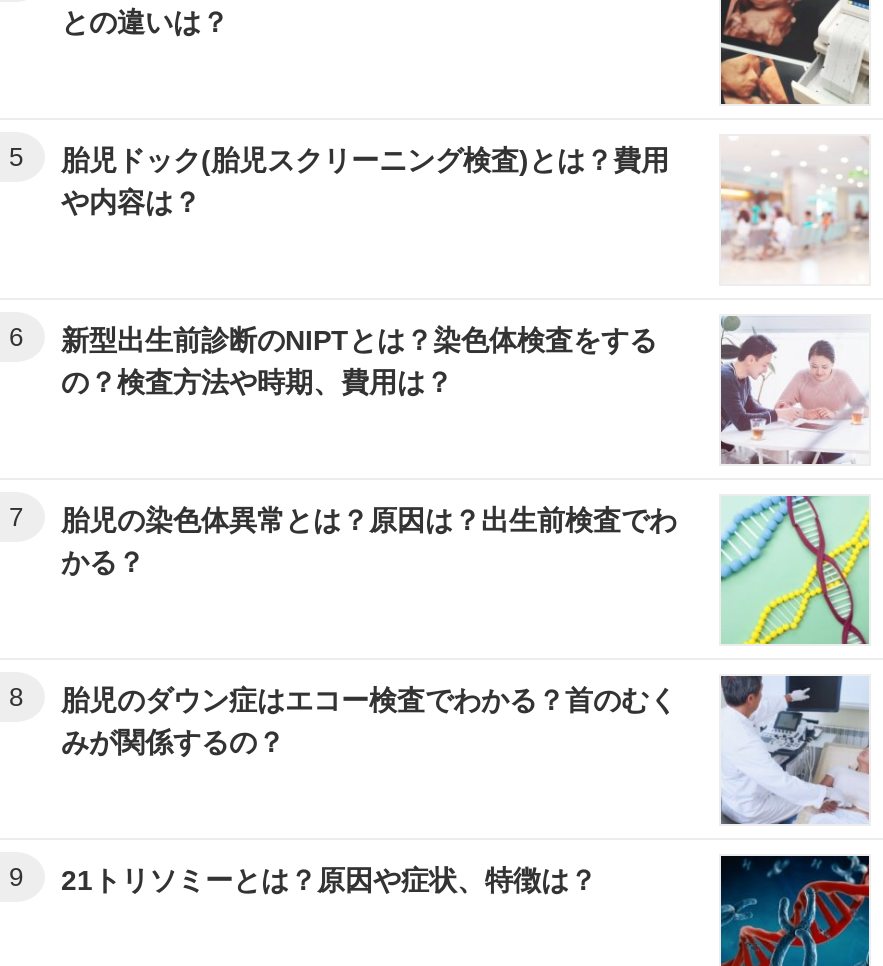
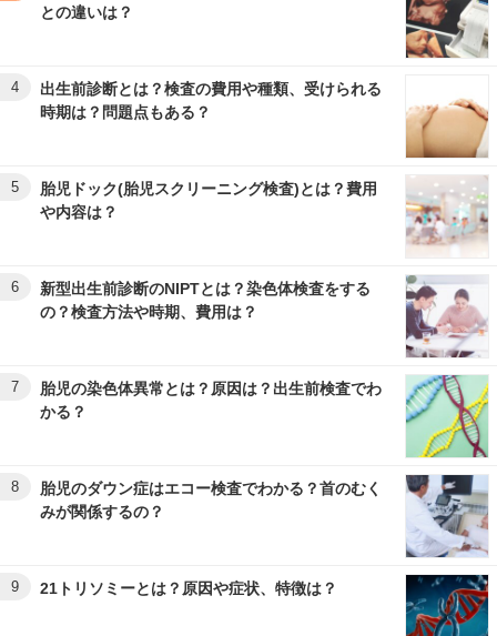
none -> [11,77,488,159] [image] | 4 | 出生前診断とは？検査の費用や種類、受けられる | 時期は？問題点もある？

